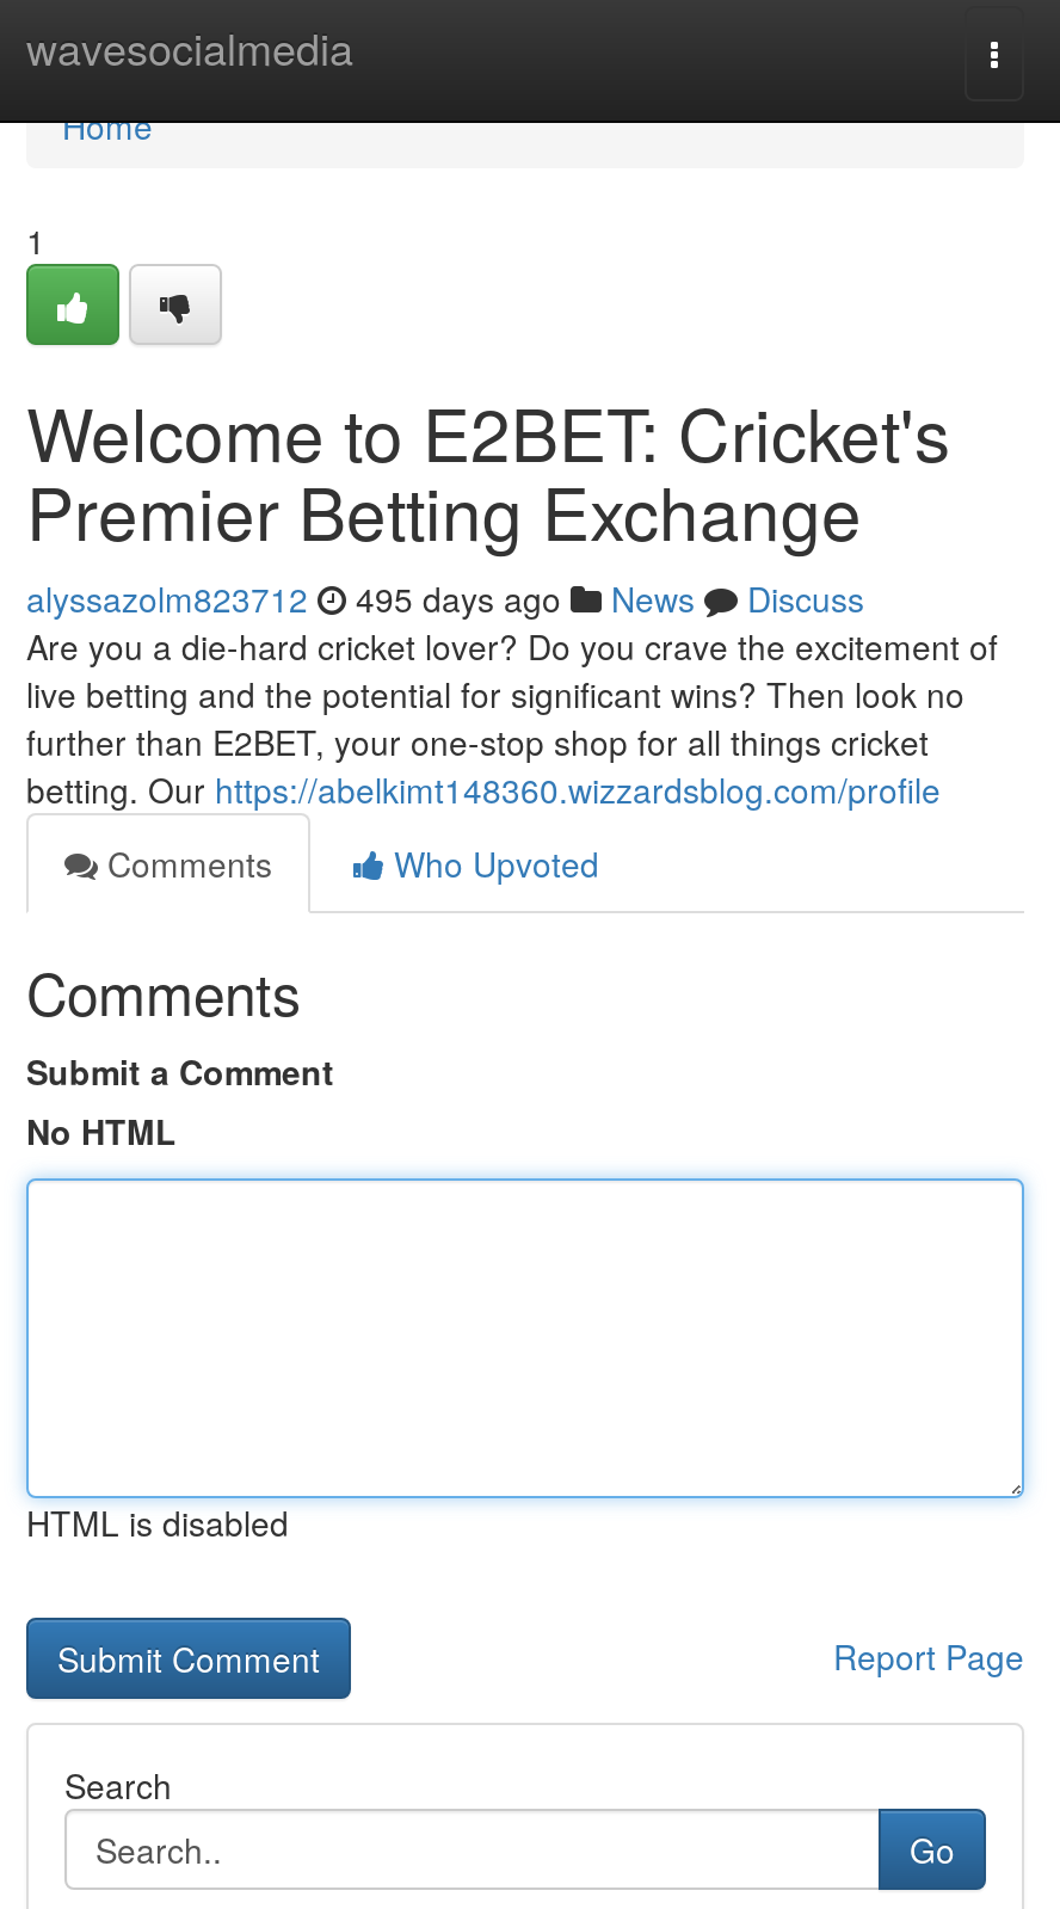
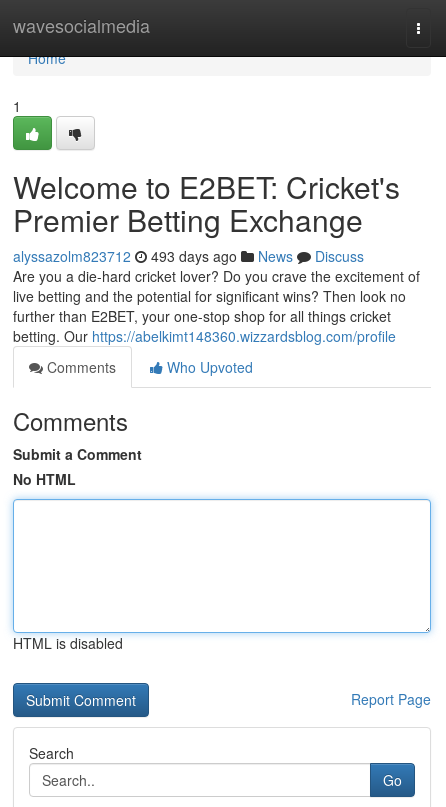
[26,574,864,622] alyssazolm823712 495 days ago News Discuss -> [13,246,364,266] alyssazolm823712 493 days ago News Discuss

